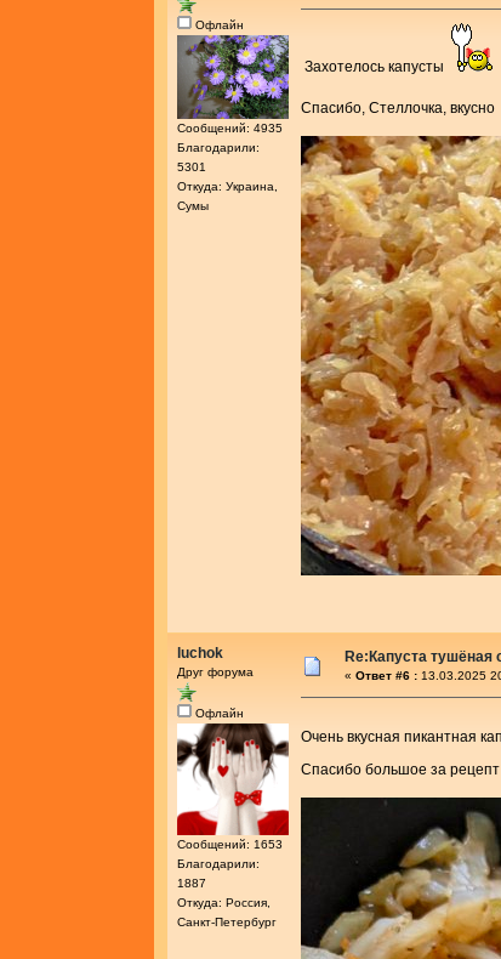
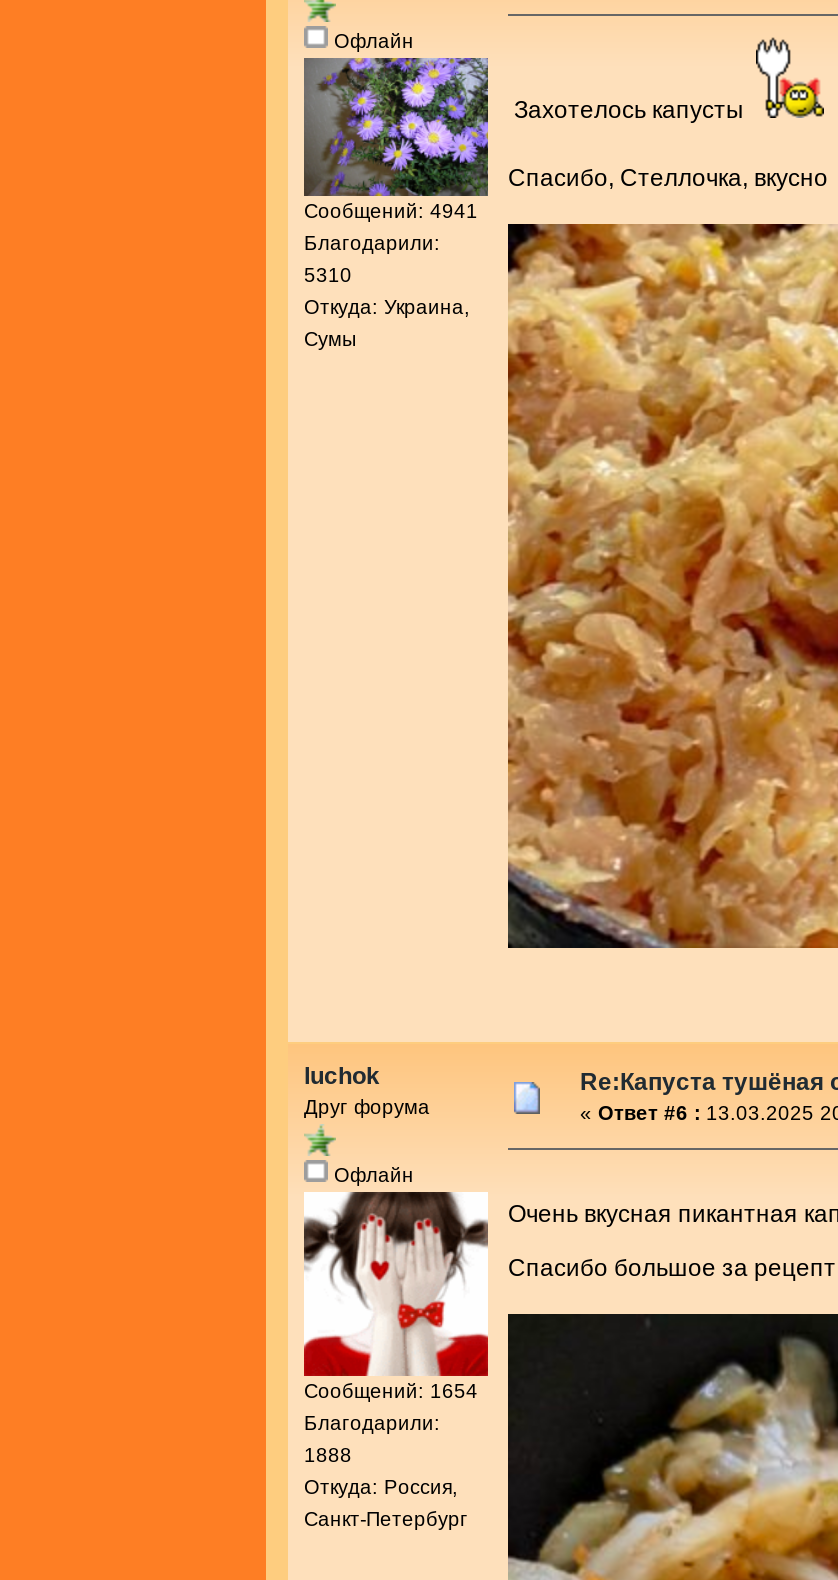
[177,121,283,135] Сообщений: 4935 -> [304,200,478,222] Сообщений: 4941
[177,160,206,173] 5301 -> [304,264,352,286] 5310
[177,838,283,851] Сообщений: 1653 -> [304,1380,478,1402] Сообщений: 1654
[177,877,206,890] 1887 -> [304,1444,352,1466] 1888

